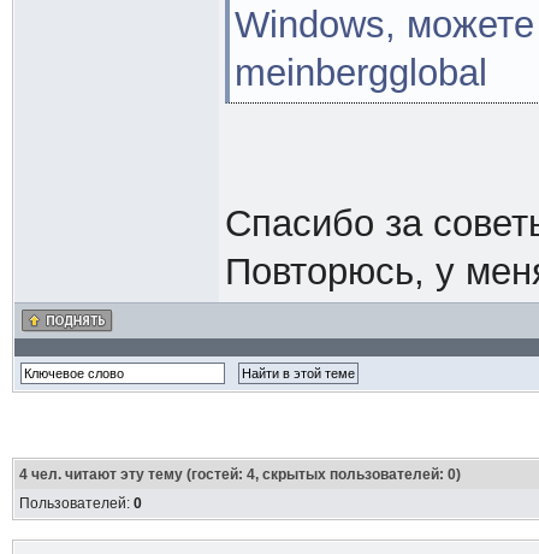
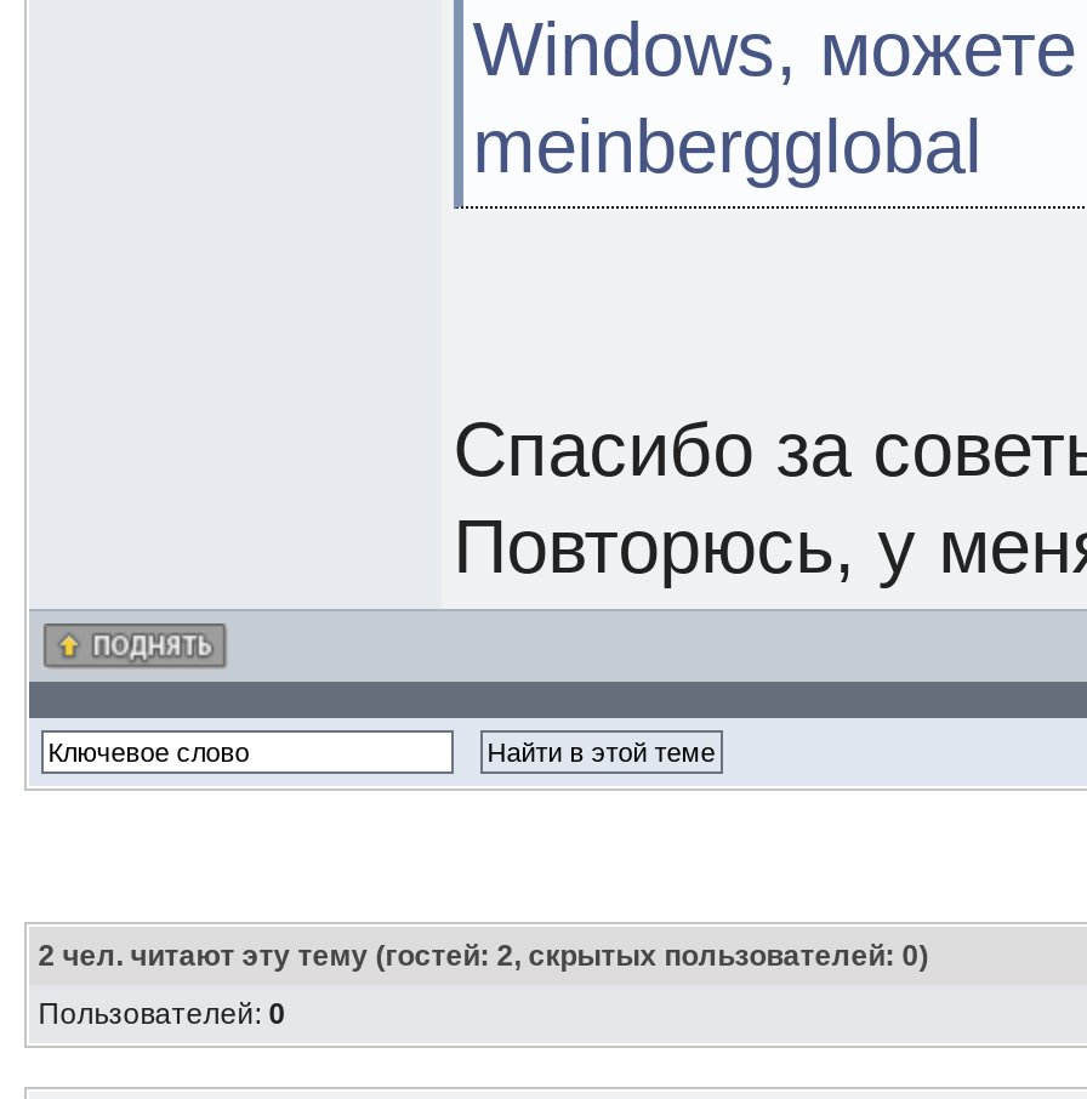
[19,466,461,483] 4 чел. читают эту тему (гостей: 4, скрытых пользователей: 0) -> [38,939,929,973] 2 чел. читают эту тему (гостей: 2, скрытых пользователей: 0)

